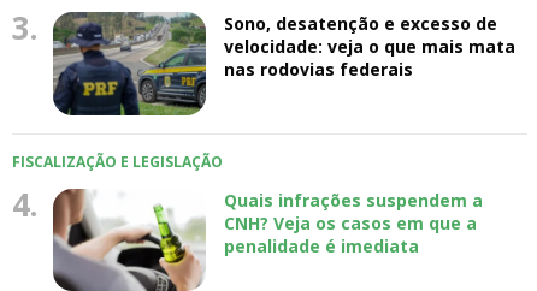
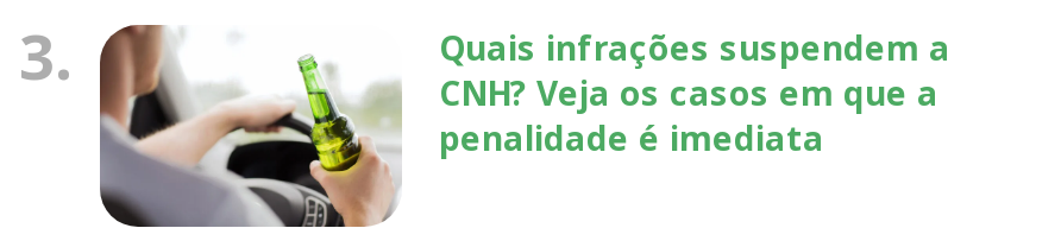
[53,11,516,117] [image] | Sono, desatenção e excesso de | velocidade: veja o que mais mata | nas rodovias federais -> none
[12,151,223,225] FISCALIZAÇÃO E LEGISLAÇÃO | 4. -> none

